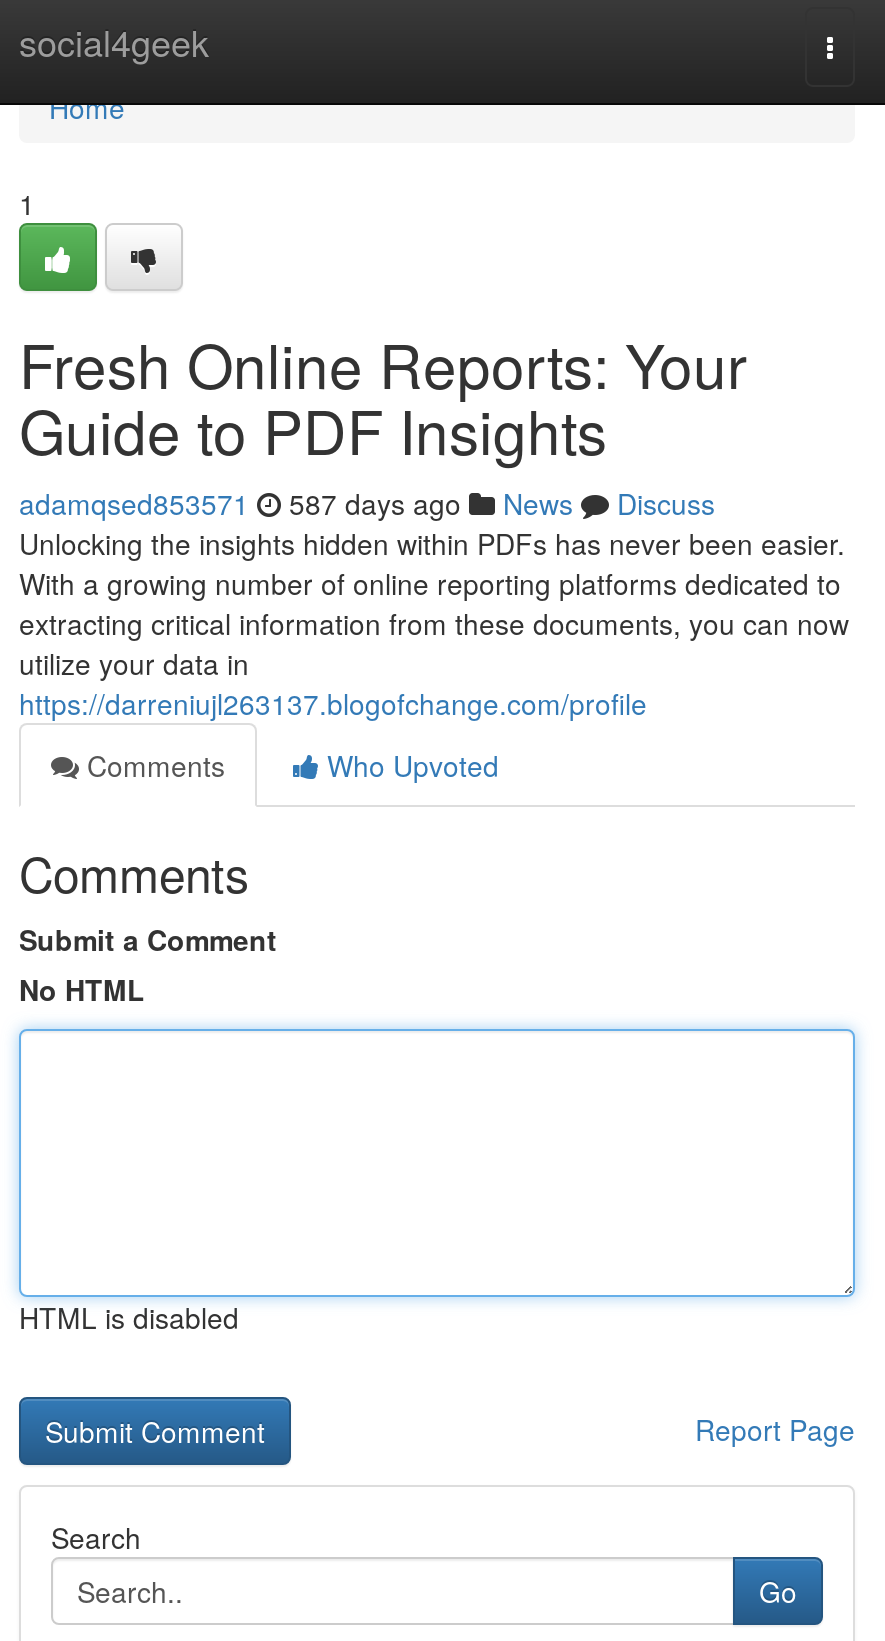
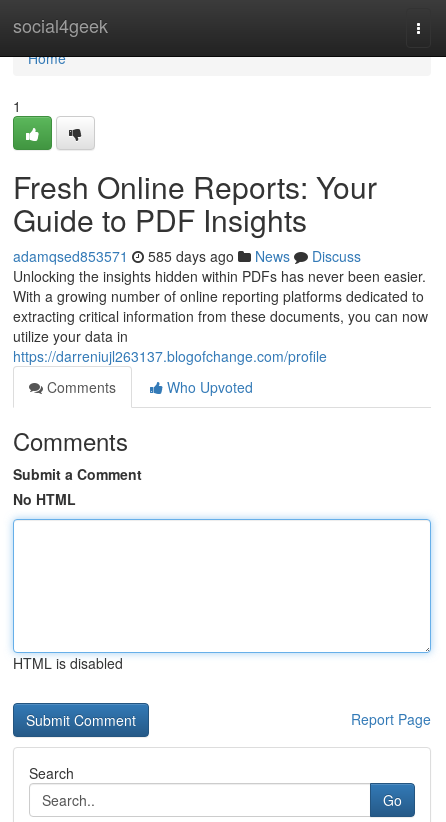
[19,483,715,523] adamqsed853571 587 days ago News Discuss -> [13,246,361,266] adamqsed853571 585 days ago News Discuss

